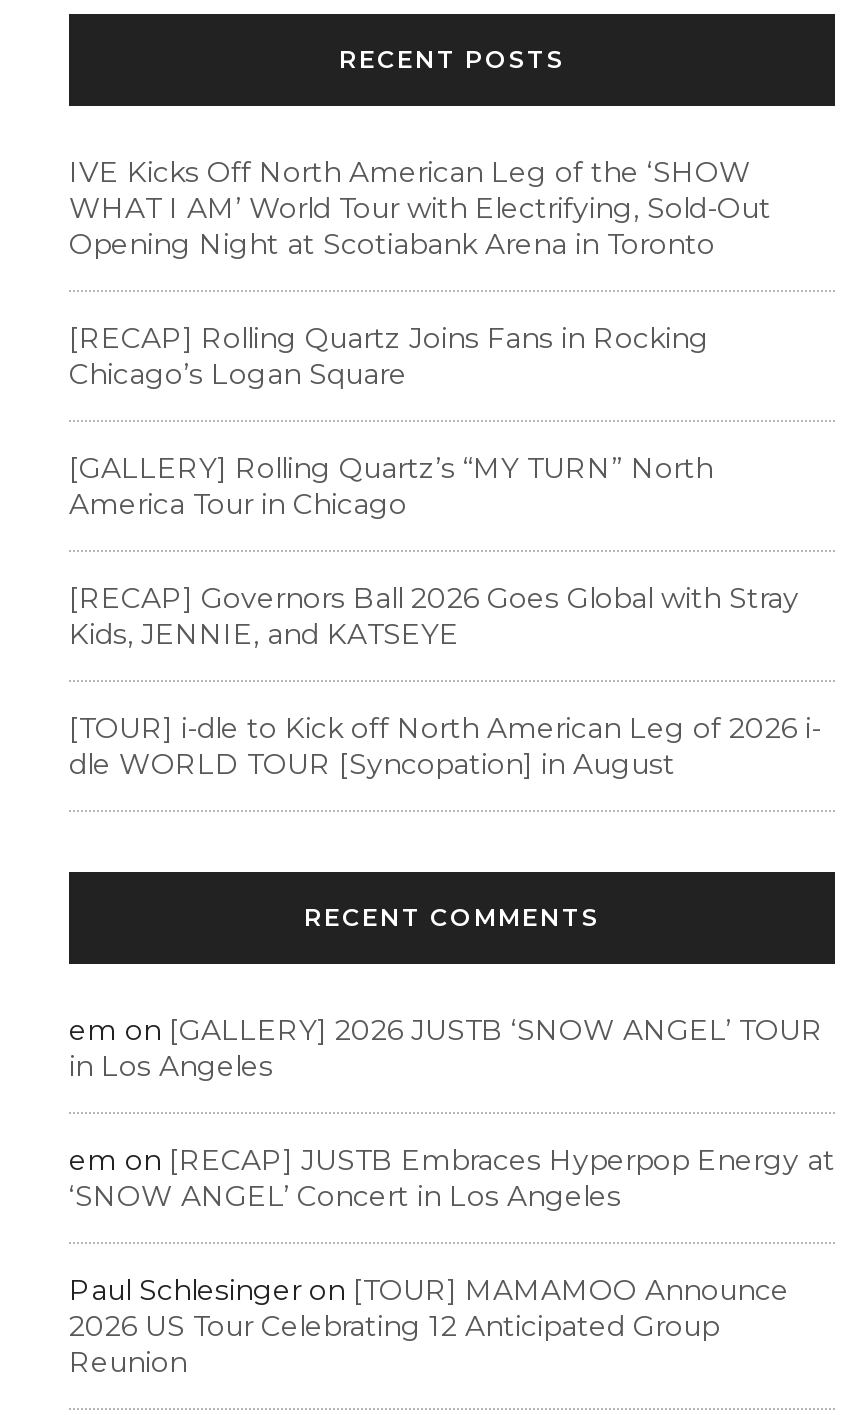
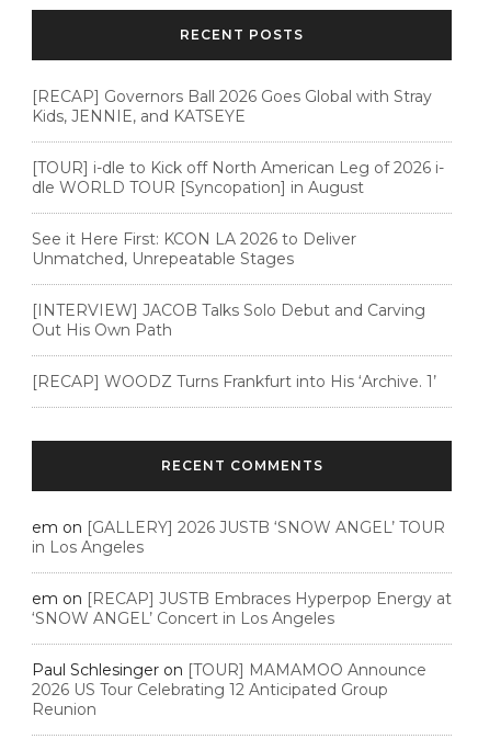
[69,154,771,522] IVE Kicks Off North American Leg of the ‘SHOW | WHAT I AM’ World Tour with Electrifying, Sold-Out | Opening Night at Scotiabank Arena in Toronto | [RECAP] Rolling Quartz Joins Fans in Rocking | Chicago’s Logan Square | [GALLERY] Rolling Quartz’s “MY TURN” North | America Tour in Chicago -> none
moved [69,580,821,782] -> [32,87,444,197]: [RECAP] Governors Ball 2026 Goes Global with Stray | Kids, JENNIE, and KATSEYE | [TOUR] i-dle to Kick off North American Leg of 2026 i- | dle WORLD TOUR [Syncopation] in August
none -> [32,229,441,391] See it Here First: KCON LA 2026 to Deliver | Unmatched, Unrepeatable Stages | [INTERVIEW] JACOB Talks Solo Debut and Carving | Out His Own Path | [RECAP] WOODZ Turns Frankfurt into His ‘Archive. 1’

